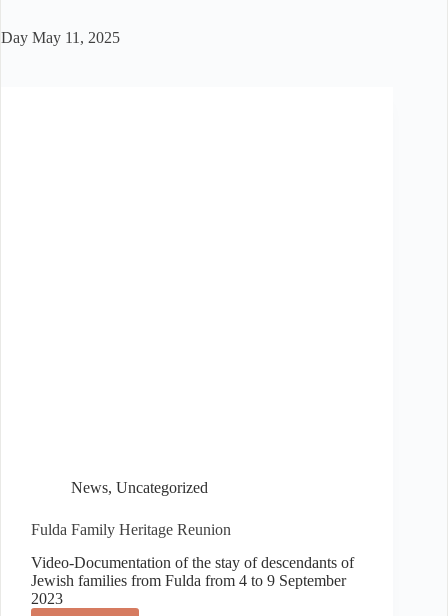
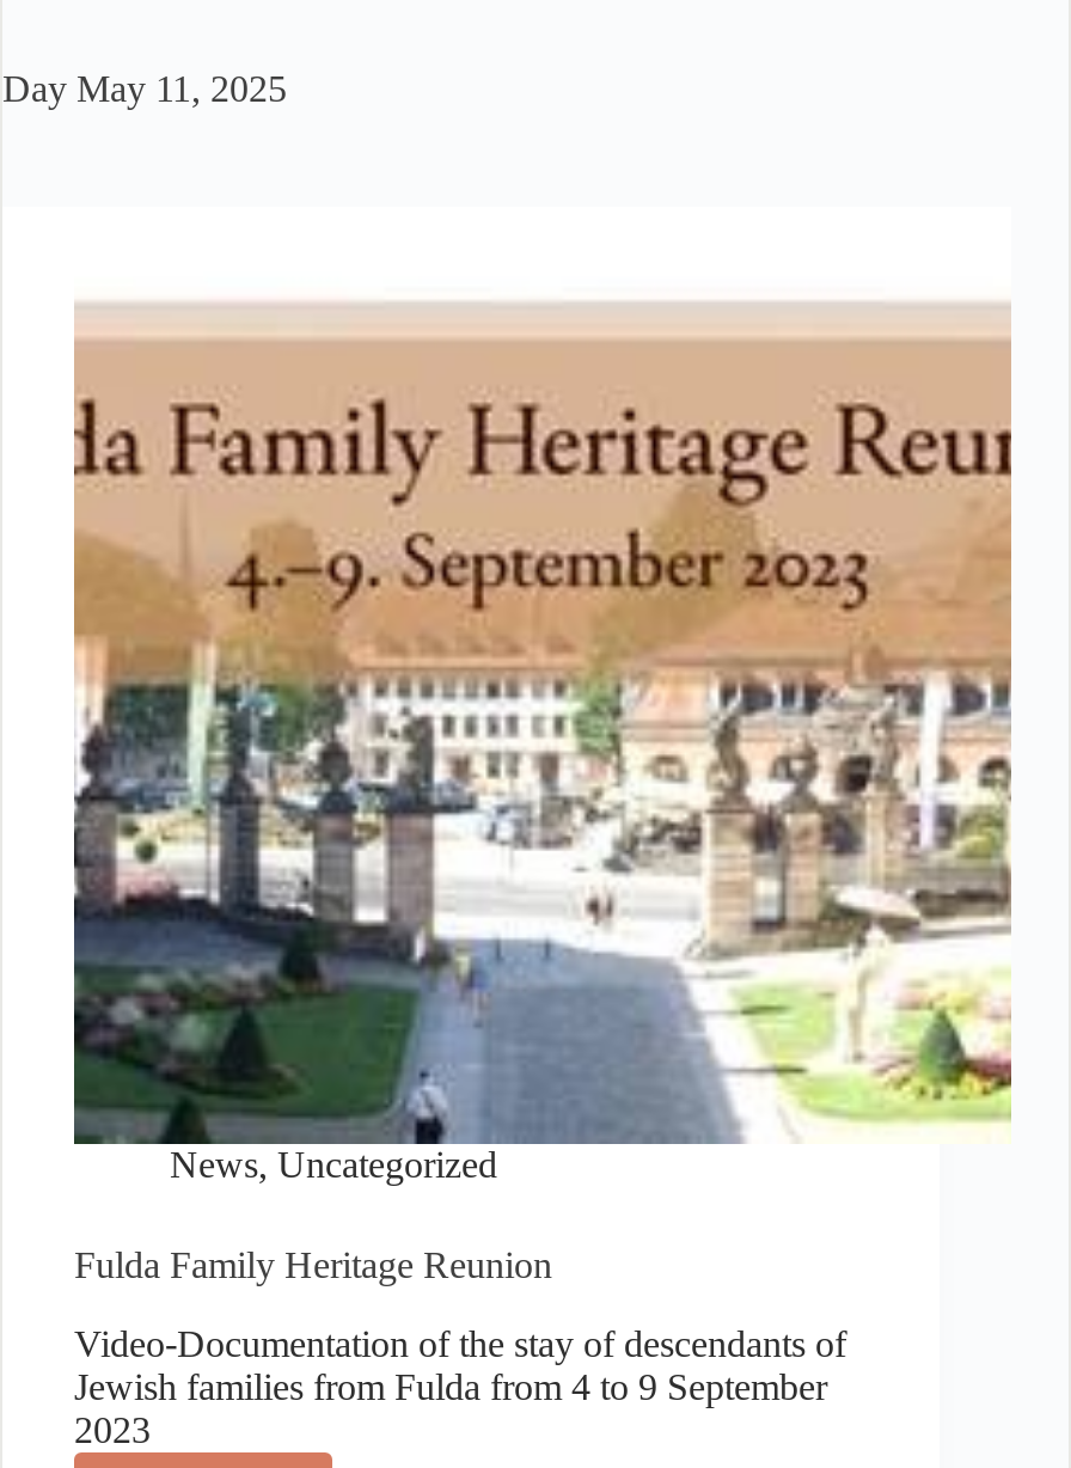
none -> [72,300,1014,1146] [image]

